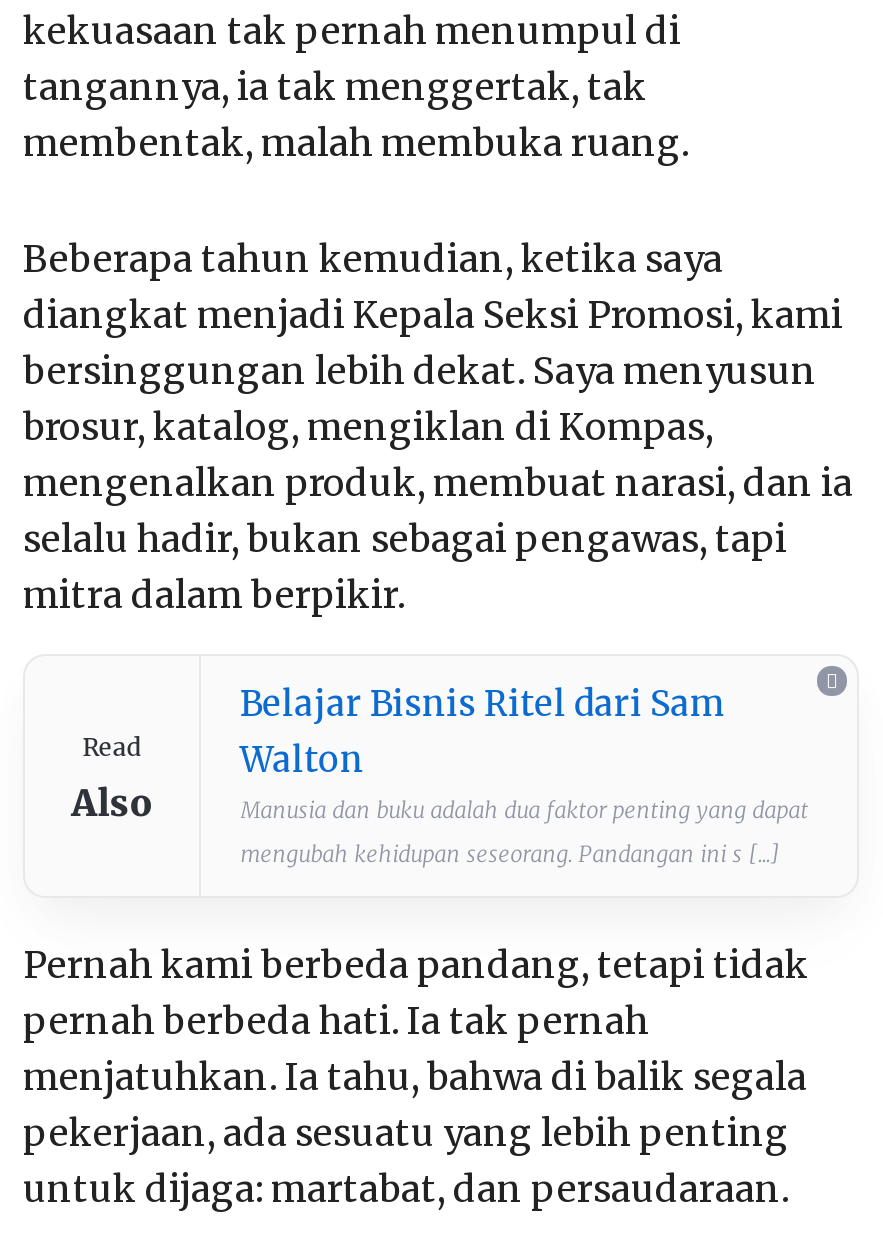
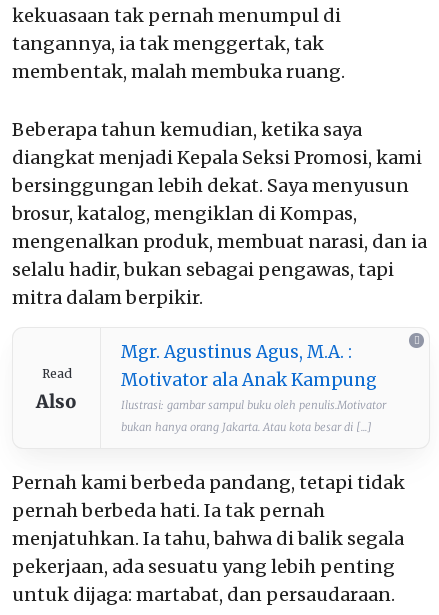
[240,682,808,824] Belajar Bisnis Ritel dari Sam | Walton | Manusia dan buku adalah dua faktor penting yang dapat -> [121,341,386,412] Mgr. Agustinus Agus, M.A. : | Motivator ala Anak Kampung | Ilustrasi: gambar sampul buku oleh penulis.Motivator
[240,840,780,868] mengubah kehidupan seseorang. Pandangan ini s [...] -> [121,420,372,434] bukan hanya orang Jakarta. Atau kota besar di [...]

